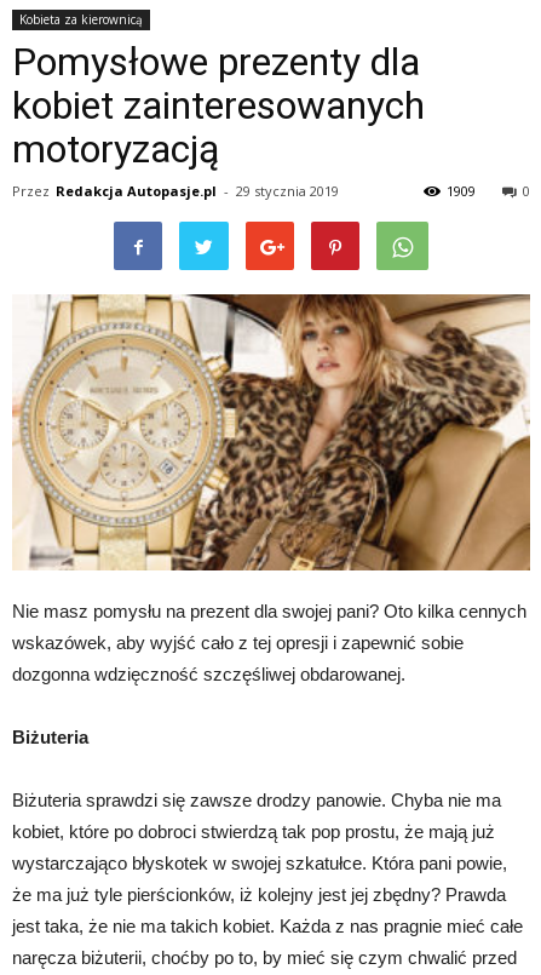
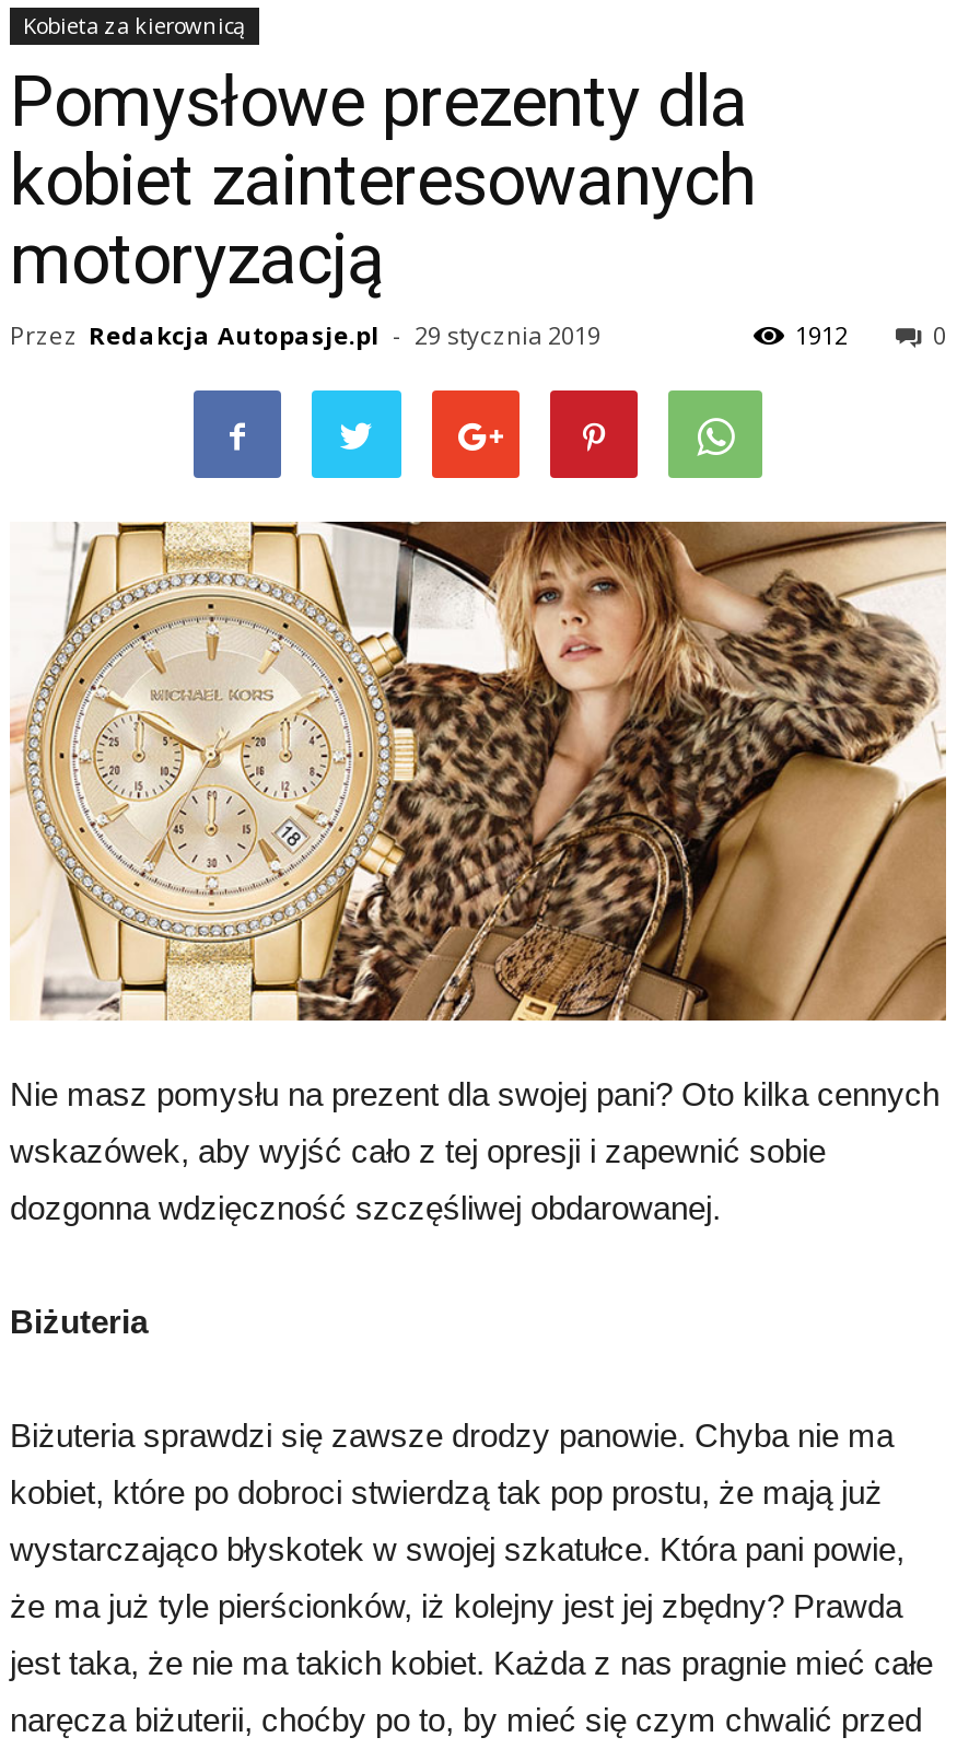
[447,182,476,200] 1909 -> [795,318,848,351] 1912

